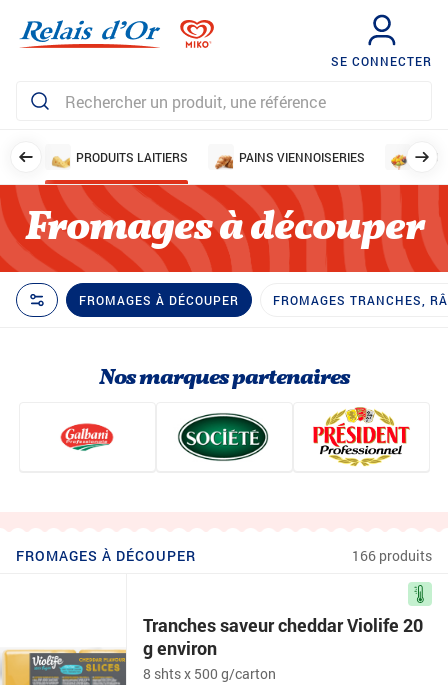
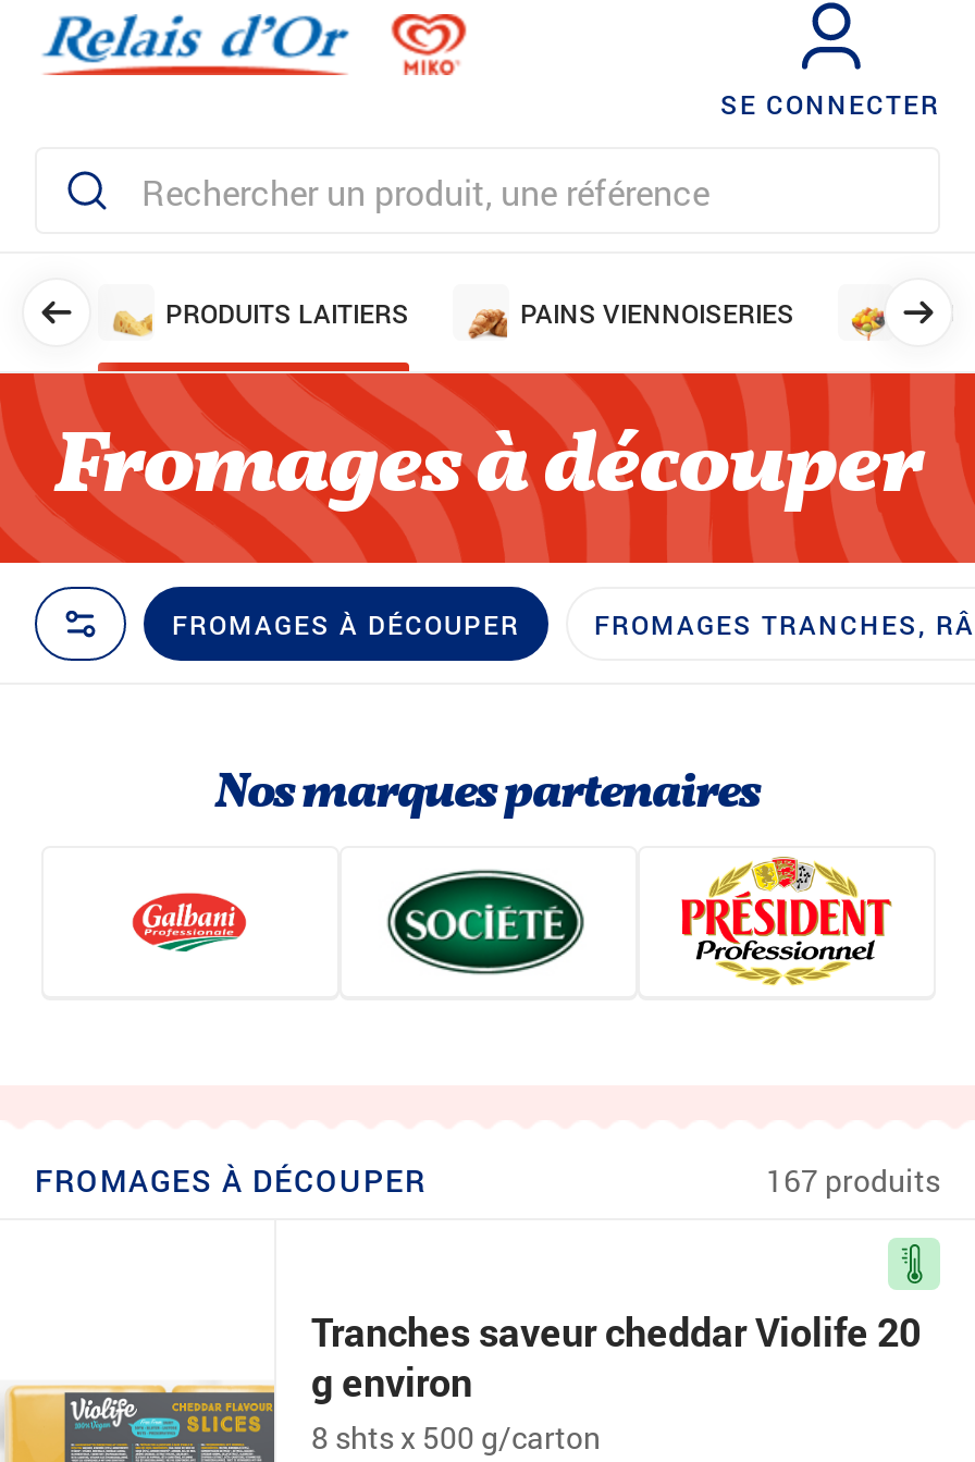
[352,546,432,565] 166 produits -> [766,1159,940,1201] 167 produits

